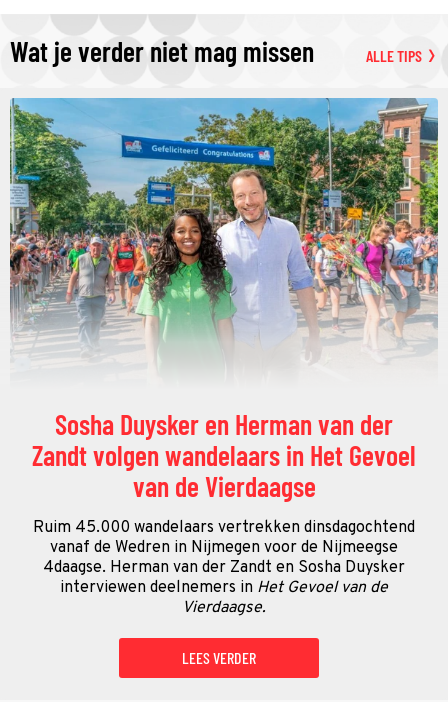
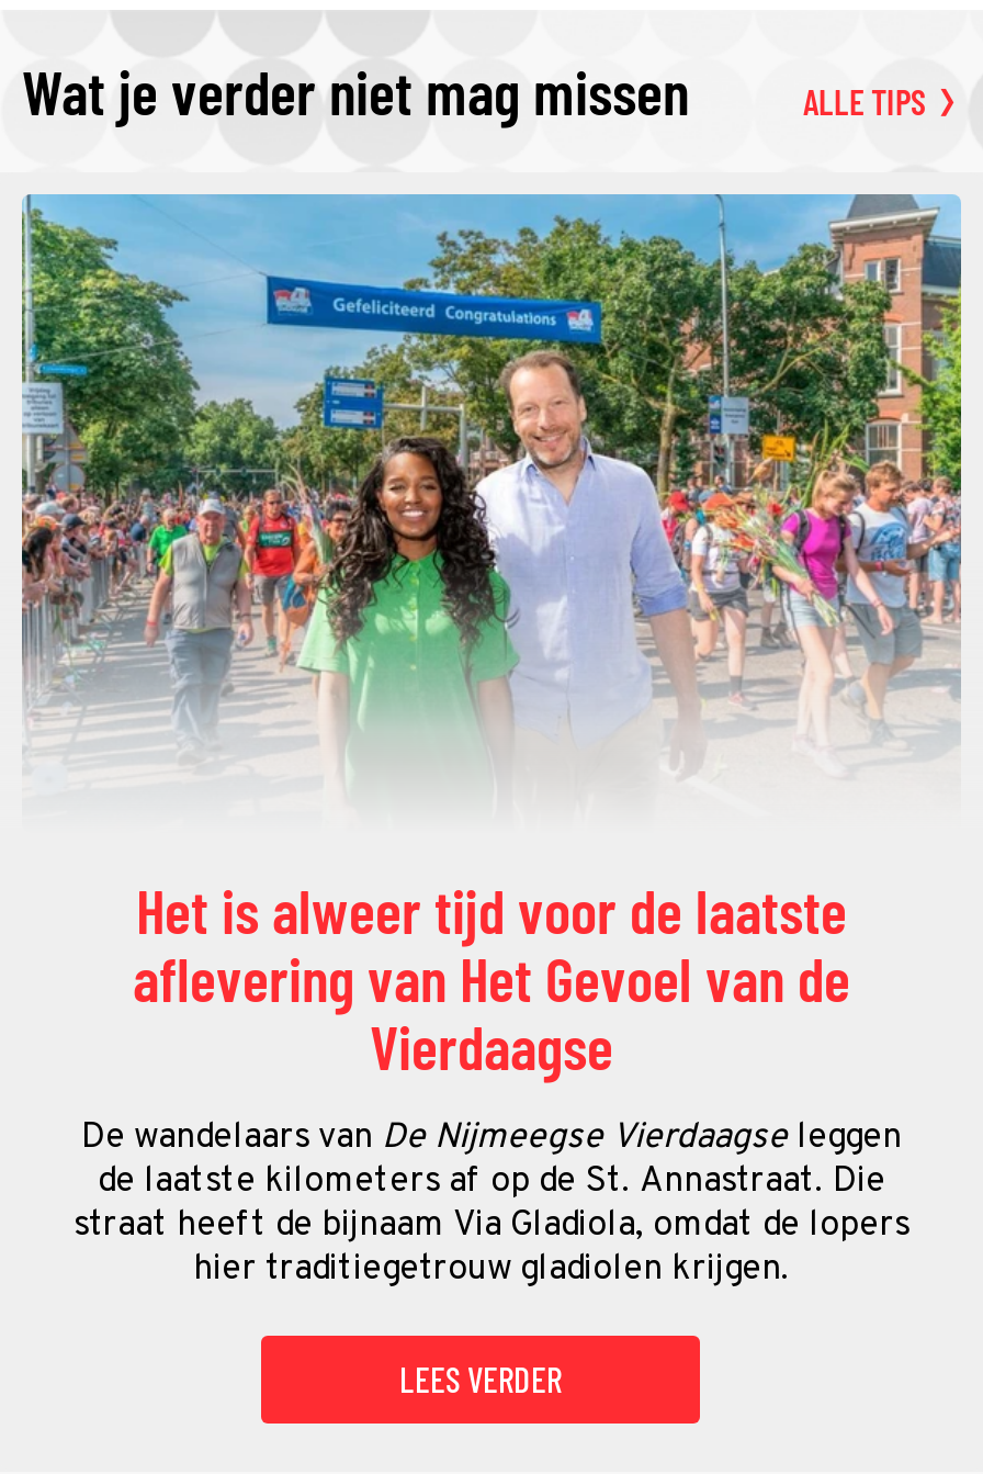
[32,407,416,618] Sosha Duysker en Herman van der | Zandt volgen wandelaars in Het Gevoel | van de Vierdaagse | Ruim 45.000 wandelaars vertrekken dinsdagochtend | vanaf de Wedren in Nijmegen voor de Nijmeegse | 4daagse. Herman van der Zandt en Sosha Duysker | interviewen deelnemers in Het Gevoel van de | Vierdaagse. -> [74,872,909,1292] Het is alweer tijd voor de laatste | aflevering van Het Gevoel van de | Vierdaagse | De wandelaars van De Nijmeegse Vierdaagse leggen | de laatste kilometers af op de St. Annastraat. Die | straat heeft de bijnaam Via Gladiola, omdat de lopers | hier traditiegetrouw gladiolen krijgen.

